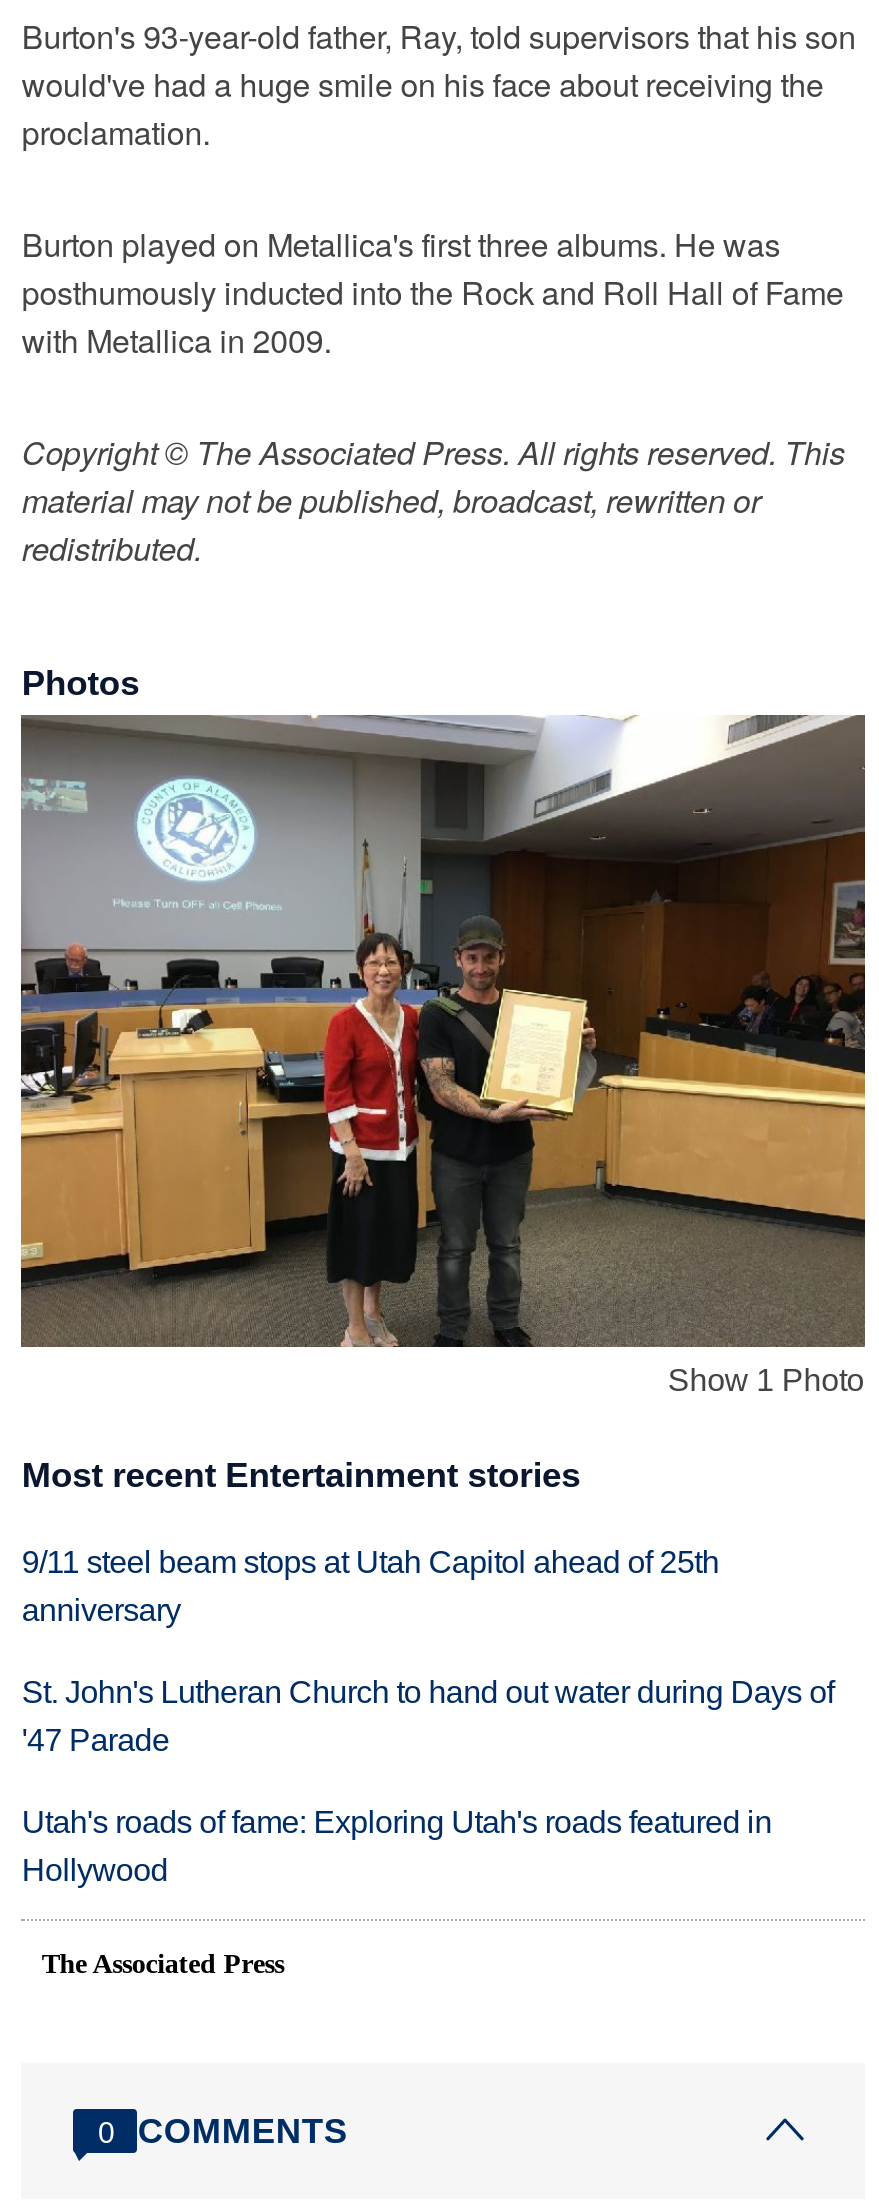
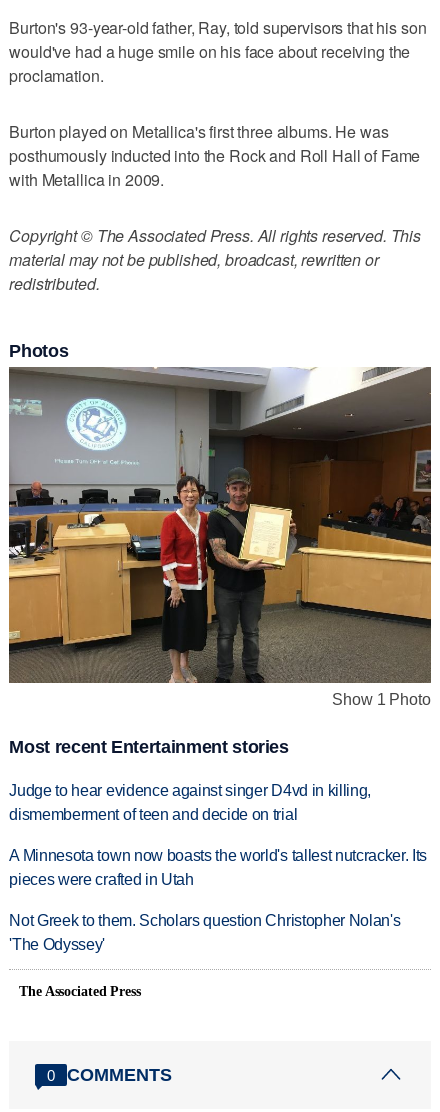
[22,1545,719,1627] 9/11 steel beam stops at Utah Capitol ahead of 25th | anniversary -> [9,782,371,823] Judge to hear evidence against singer D4vd in killing, | dismemberment of teen and decide on trial
[22,1675,834,1757] St. John's Lutheran Church to hand out water during Days of | '47 Parade -> [9,847,427,888] A Minnesota town now boasts the world's tallest nutcracker. Its | pieces were crafted in Utah
[22,1804,772,1886] Utah's roads of fame: Exploring Utah's roads featured in | Hollywood -> [9,912,400,953] Not Greek to them. Scholars question Christopher Nolan's | 'The Odyssey'

